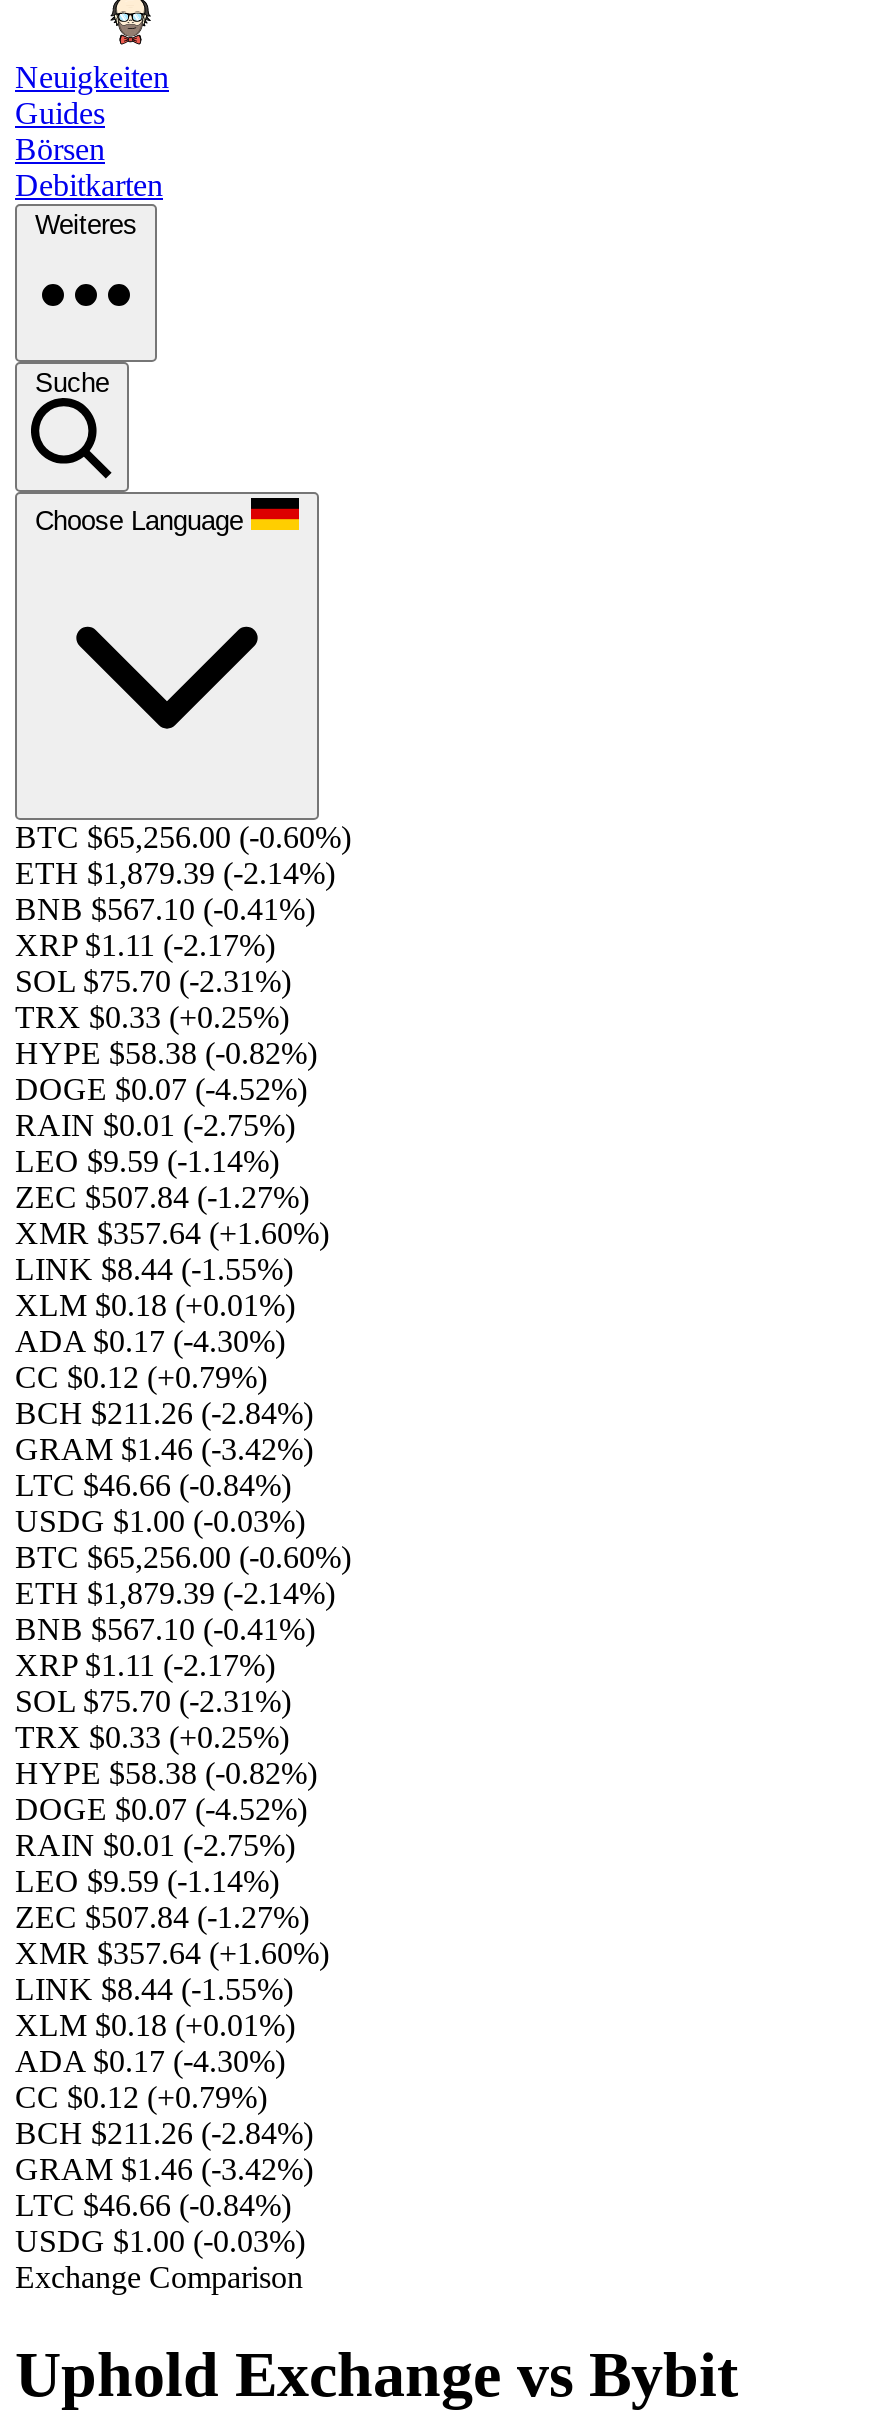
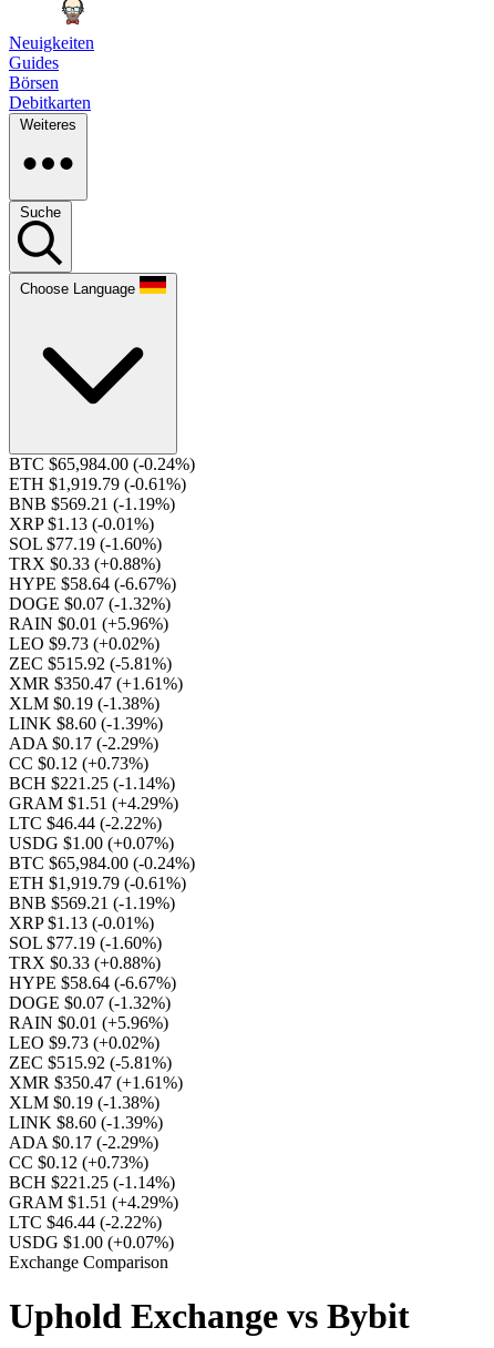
[15,820,351,2258] BTC $65,256.00(-0.60%) | ETH $1,879.39 (-2.14%) | BNB $567.10 (-0.41%) | XRP $1.11 (-2.17%) | SOL $75.70 (-2.31%) | TRX $0.33 (+0.25%) | HYPE $58.38 (-0.82%) | DOGE $0.07 (-4.52%) | RAIN $0.01 (-2.75%) | LEO $9.59 (-1.14%) | ZEC $507.84 (-1.27%) | XMR $357.64(+1.60%) | LINK $8.44 (-1.55%) | XLM $0.18 (+0.01%) | ADA $0.17 (-4.30%) | CC $0.12 (+0.79%) | BCH $211.26 (-2.84%) | GRAM $1.46 (-3.42%) | LTC $46.66 (-0.84%) | USDG $1.00(-0.03%) | BTC $65,256.00 (-0.60%) | ETH $1,879.39 (-2.14%) | BNB $567.10 (-0.41%) | XRP $1.11 (-2.17%) | SOL $75.70 (-2.31%) | TRX $0.33 (+0.25%) | HYPE $58.38 (-0.82%) | DOGE $0.07 (-4.52%) | RAIN $0.01 (-2.75%) | LEO $9.59 (-1.14%) | ZEC $507.84 (-1.27%) | XMR $357.64(+1.60%) | LINK $8.44 (-1.55%) | XLM $0.18 (+0.01%) | ADA $0.17 (-4.30%) | CC $0.12 (+0.79%) | BCH $211.26 (-2.84%) | GRAM $1.46 (-3.42%) | LTC $46.66 (-0.84%) | USDG $1.00(-0.03%) -> [9,455,195,1252] BTC $65,984.00(-0.24%) | ETH $1,919.79 (-0.61%) | BNB $569.21 (-1.19%) | XRP $1.13 (-0.01%) | SOL $77.19 (-1.60%) | TRX $0.33 (+0.88%) | HYPE $58.64 (-6.67%) | DOGE $0.07 (-1.32%) | RAIN $0.01 (+5.96%) | LEO $9.73 (+0.02%) | ZEC $515.92 (-5.81%) | XMR $350.47(+1.61%) | XLM $0.19 (-1.38%) | LINK $8.60 (-1.39%) | ADA $0.17 (-2.29%) | CC $0.12 (+0.73%) | BCH $221.25 (-1.14%) | GRAM $1.51 (+4.29%) | LTC $46.44 (-2.22%) | USDG $1.00(+0.07%) | BTC $65,984.00 (-0.24%) | ETH $1,919.79 (-0.61%) | BNB $569.21 (-1.19%) | XRP $1.13 (-0.01%) | SOL $77.19 (-1.60%) | TRX $0.33 (+0.88%) | HYPE $58.64 (-6.67%) | DOGE $0.07 (-1.32%) | RAIN $0.01 (+5.96%) | LEO $9.73 (+0.02%) | ZEC $515.92 (-5.81%) | XMR $350.47(+1.61%) | XLM $0.19 (-1.38%) | LINK $8.60 (-1.39%) | ADA $0.17 (-2.29%) | CC $0.12 (+0.73%) | BCH $221.25 (-1.14%) | GRAM $1.51 (+4.29%) | LTC $46.44 (-2.22%) | USDG $1.00(+0.07%)

